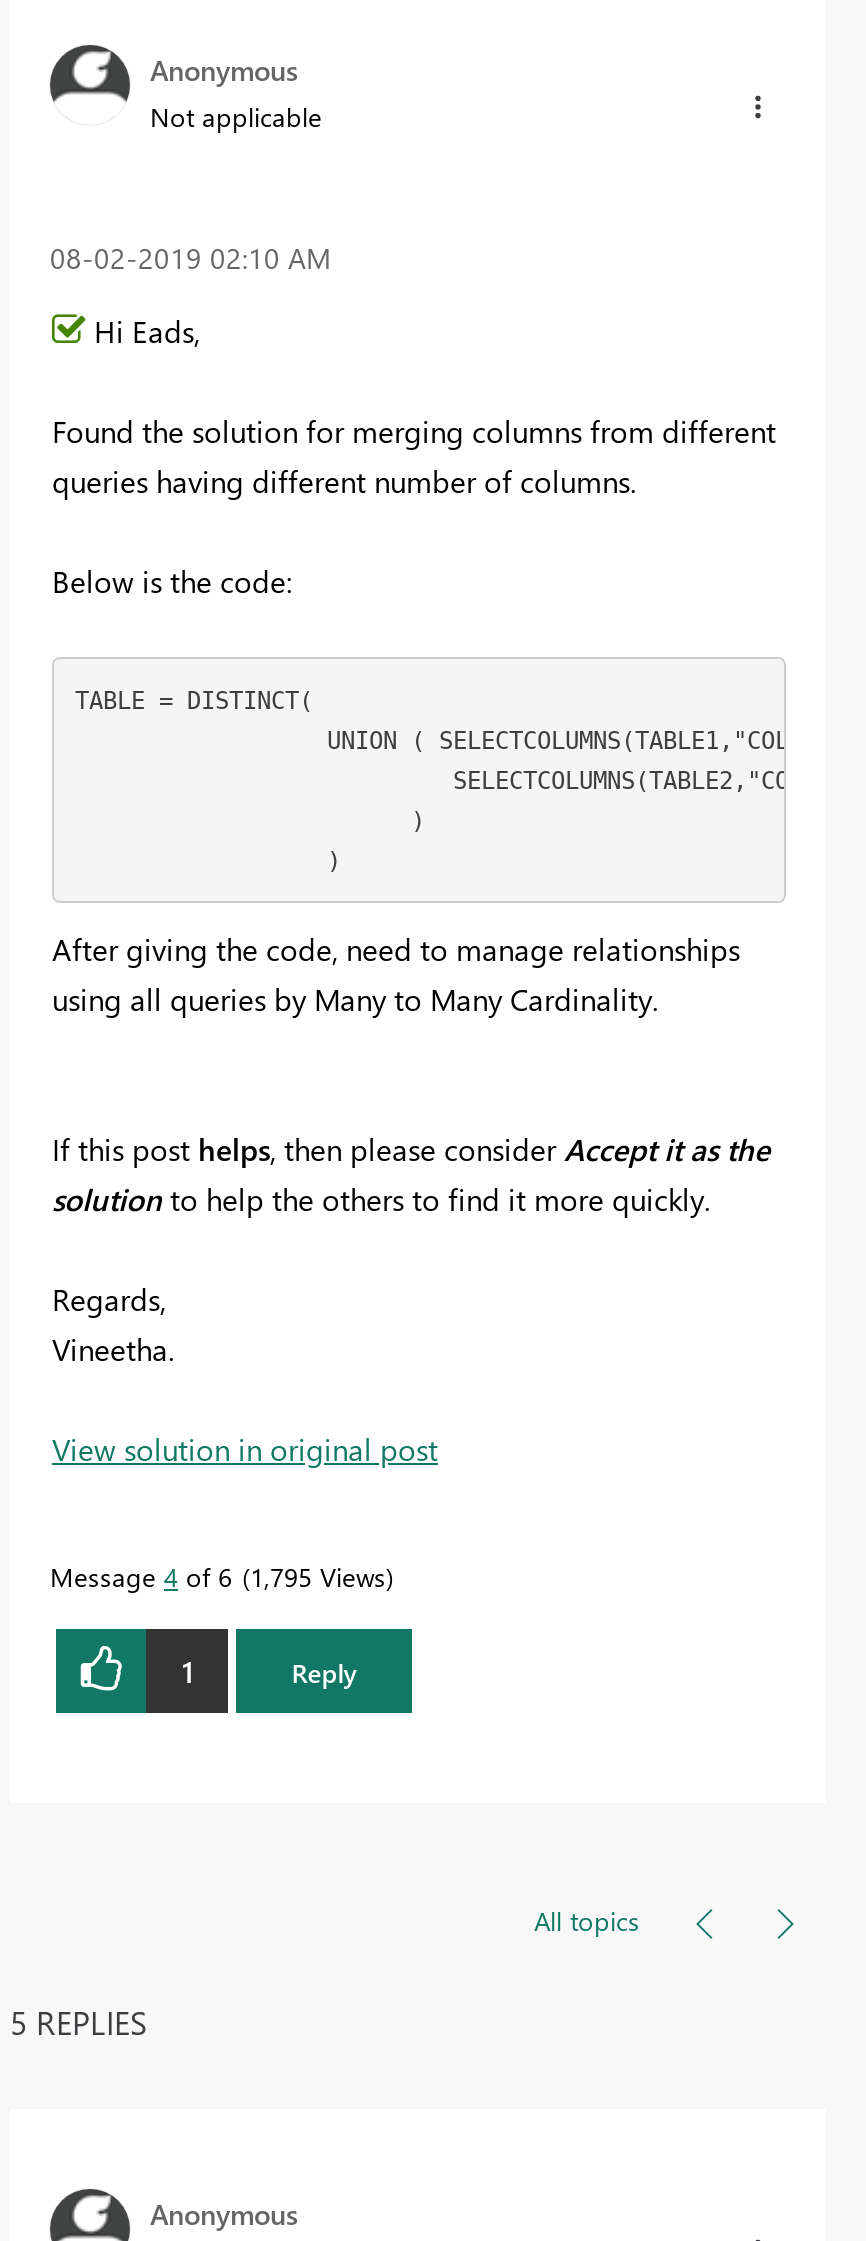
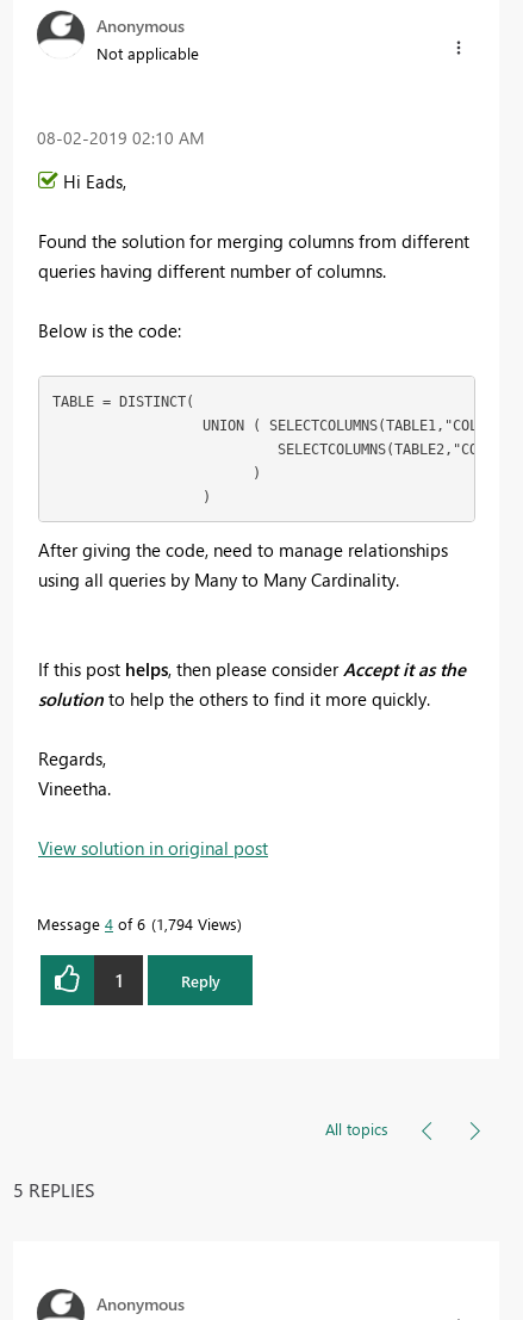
[50,1559,386,1593] Message 4 of 6 1,795 Views -> [37,913,237,934] Message 4 of 6 1,794 Views

